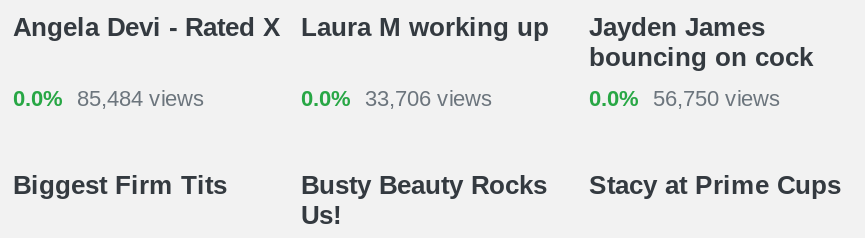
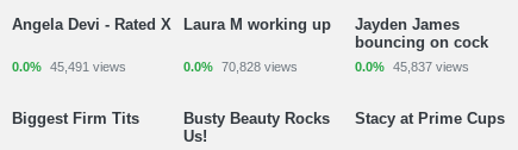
[13,86,205,110] 0.0% 85,484 views -> [12,60,126,74] 0.0% 45,491 views
[301,86,493,110] 0.0% 33,706 views -> [183,60,298,74] 0.0% 70,828 views
[589,86,781,110] 0.0% 56,750 views -> [355,60,469,74] 0.0% 45,837 views

